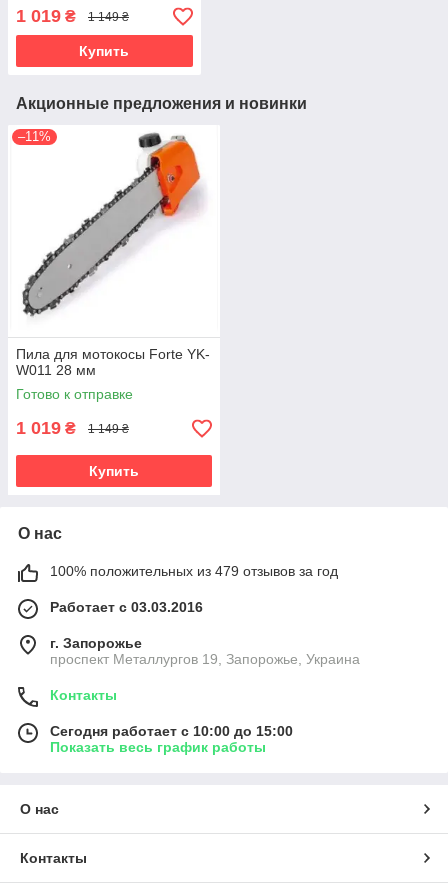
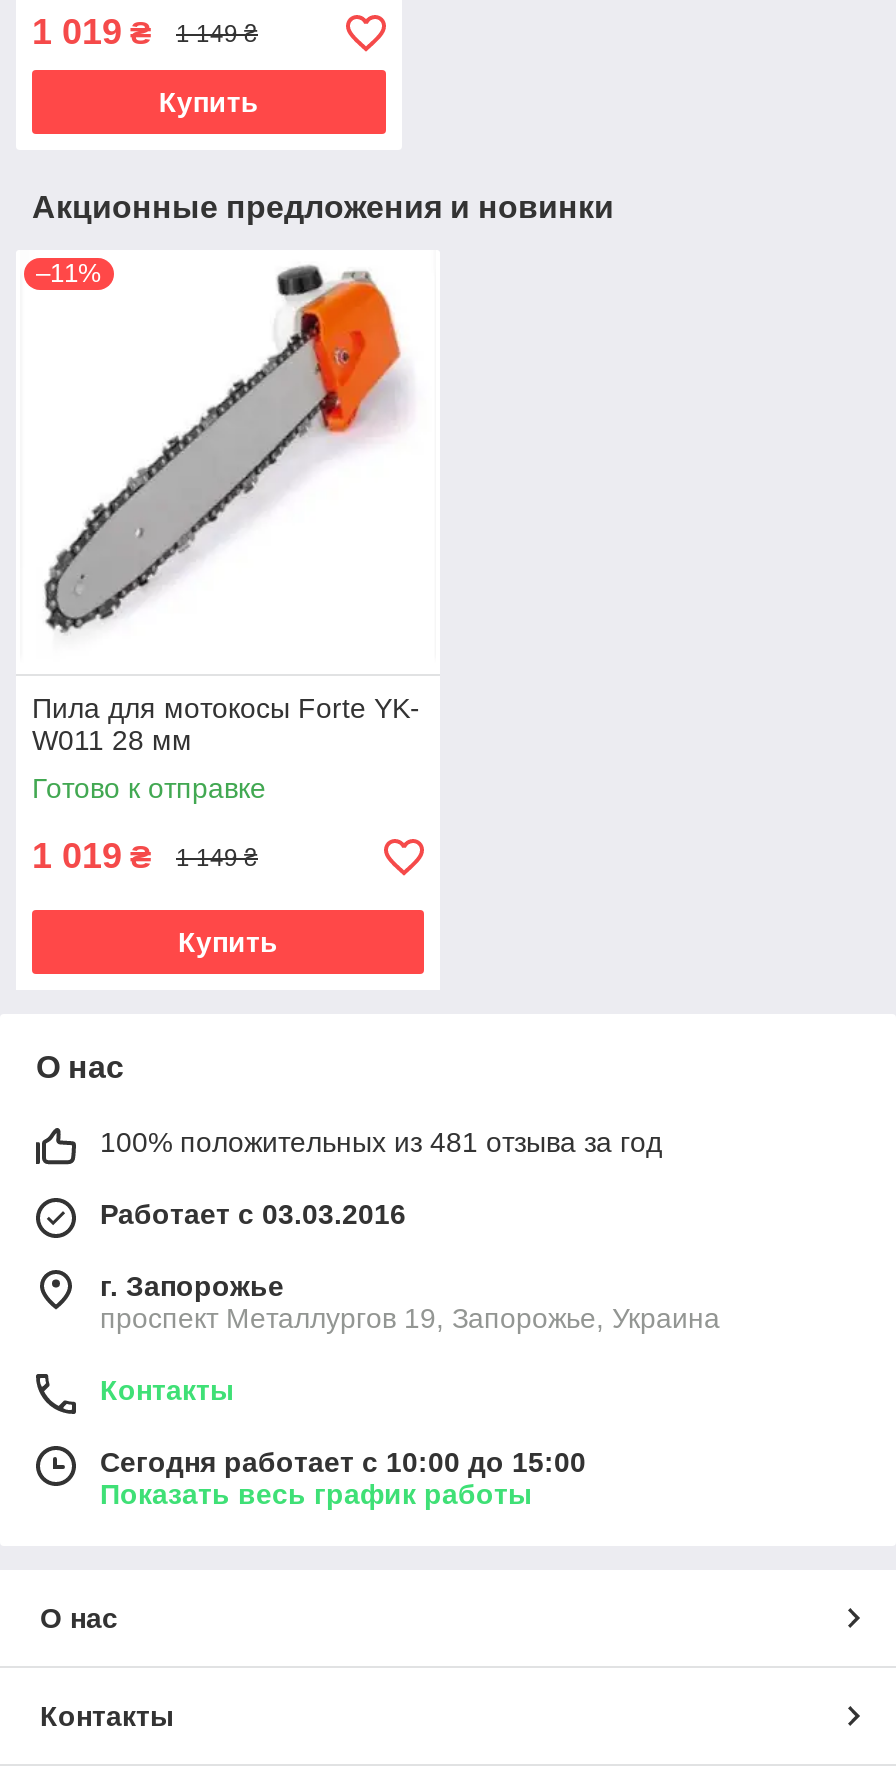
[50,563,338,579] 100% положительных из 479 отзывов за год -> [100,1127,662,1159] 100% положительных из 481 отзыва за год

